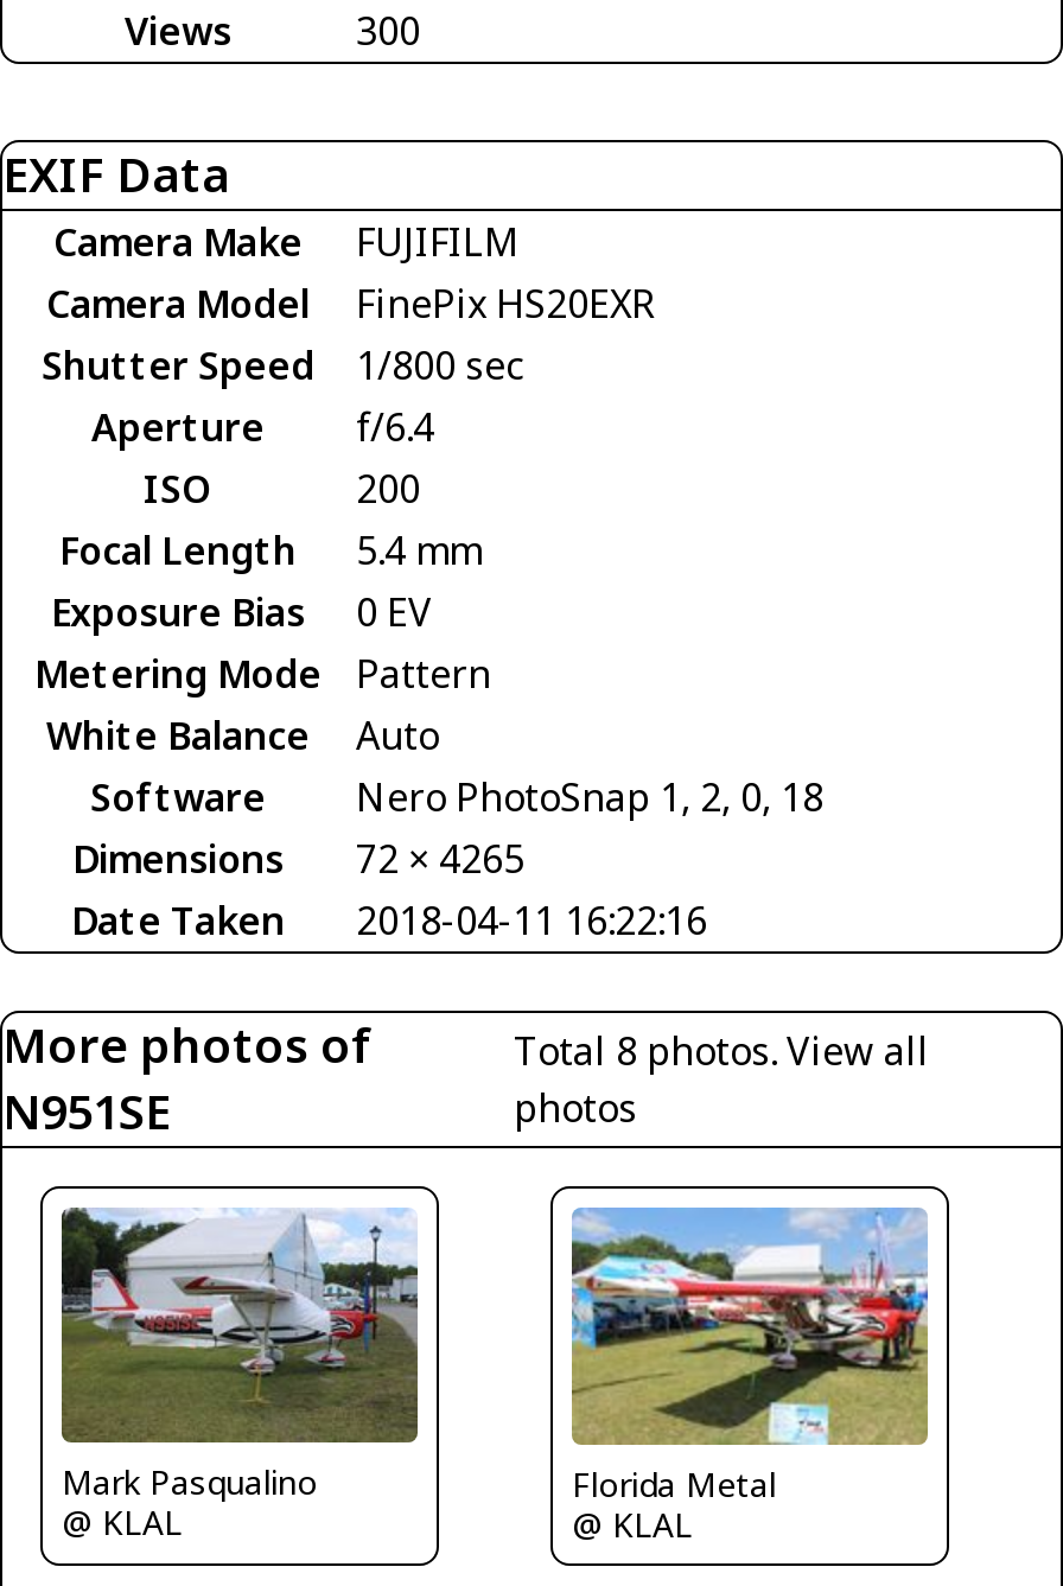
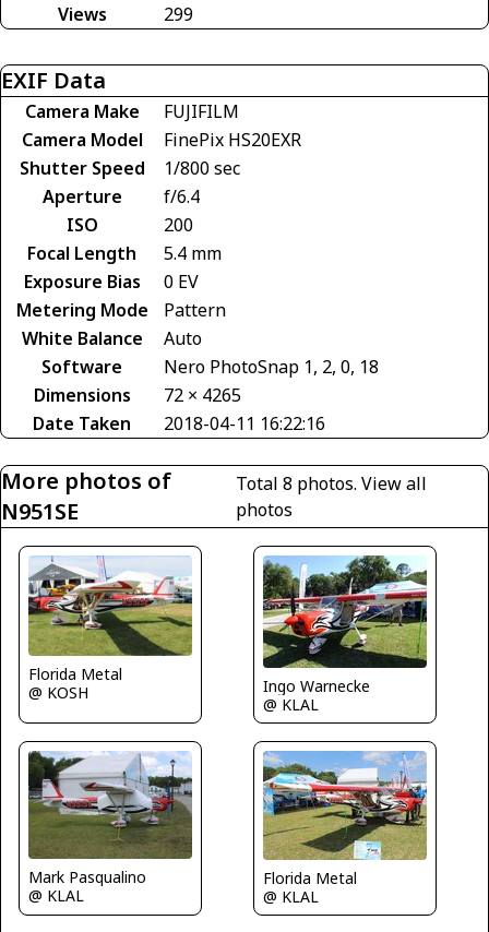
[356,6,420,58] 300 -> [164,3,193,27] 299
none -> [28,554,428,715] [image] | Florida Metal | @ KOSH | Ingo Warnecke | @ KLAL
none -> [28,555,193,661] [image]

